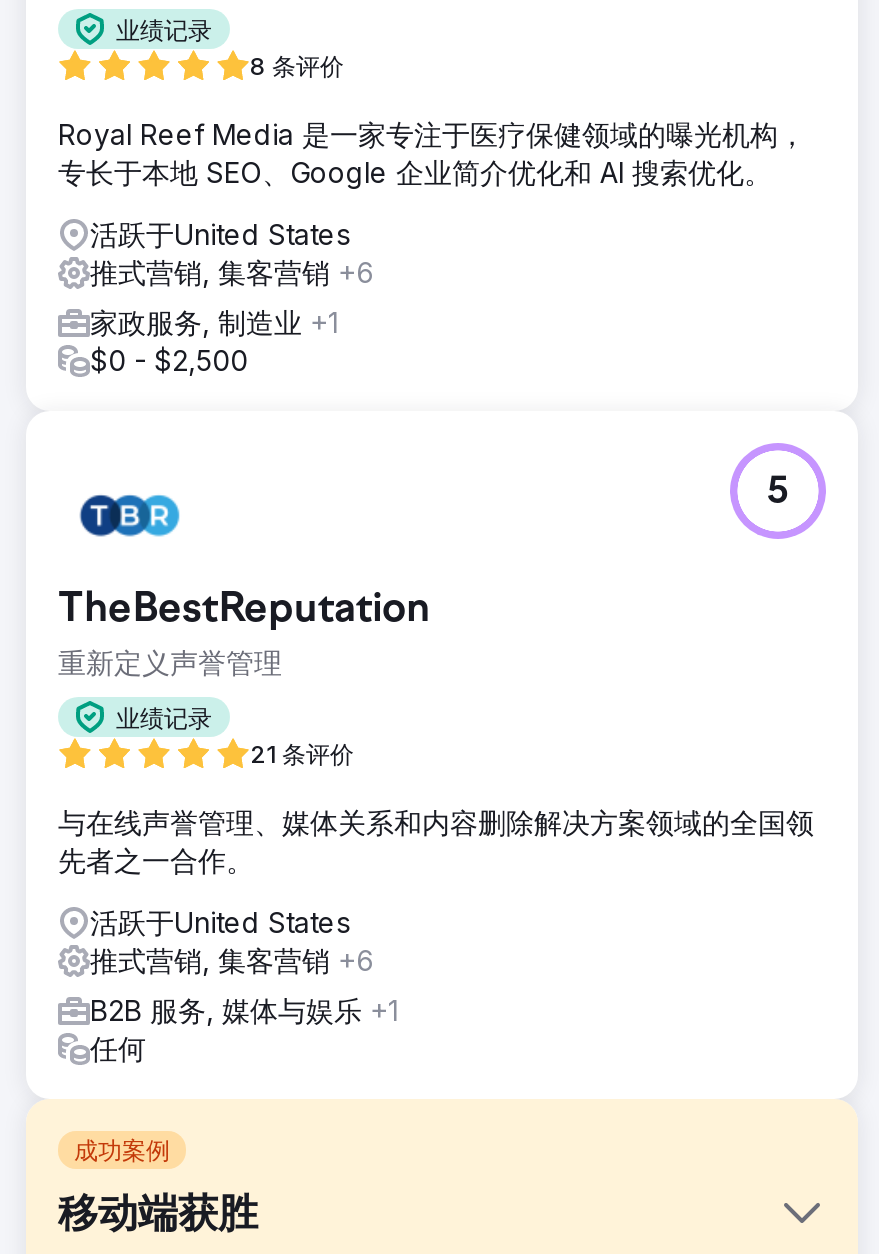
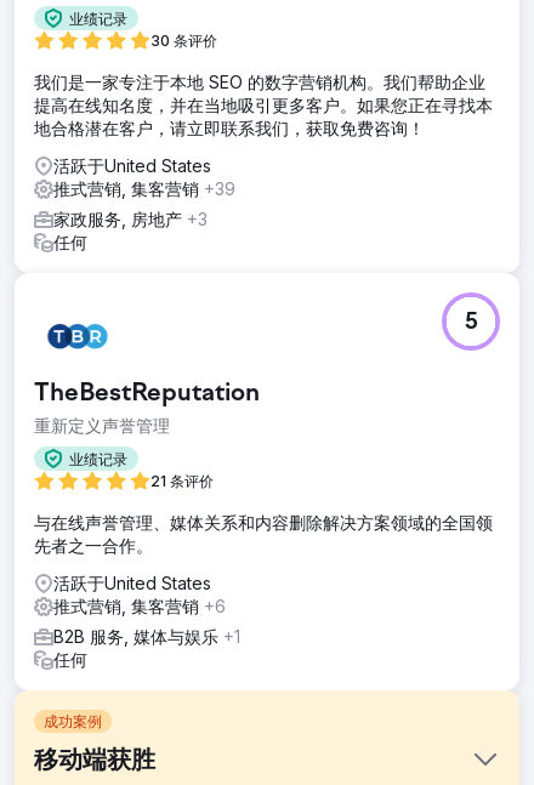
[250,51,344,81] 8 条评价 -> [150,32,217,50] 30 条评价
[58,117,806,189] Royal Reef Media 是一家专注于医疗保健领域的曝光机构， | 专长于本地 SEO、Google 企业简介优化和 AI 搜索优化。 -> [34,72,493,138] 我们是一家专注于本地 SEO 的数字营销机构。我们帮助企业 | 提高在线知名度，并在当地吸引更多客户。如果您正在寻找本 | 地合格潜在客户，请立即联系我们，获取免费咨询！
[90,255,374,289] 推式营销, 集客营销+6 -> [53,178,235,199] 推式营销, 集客营销+39
[90,305,338,377] 家政服务, 制造业+1 | $0 - $2,500 -> [53,209,208,252] 家政服务, 房地产+3 | 任何

